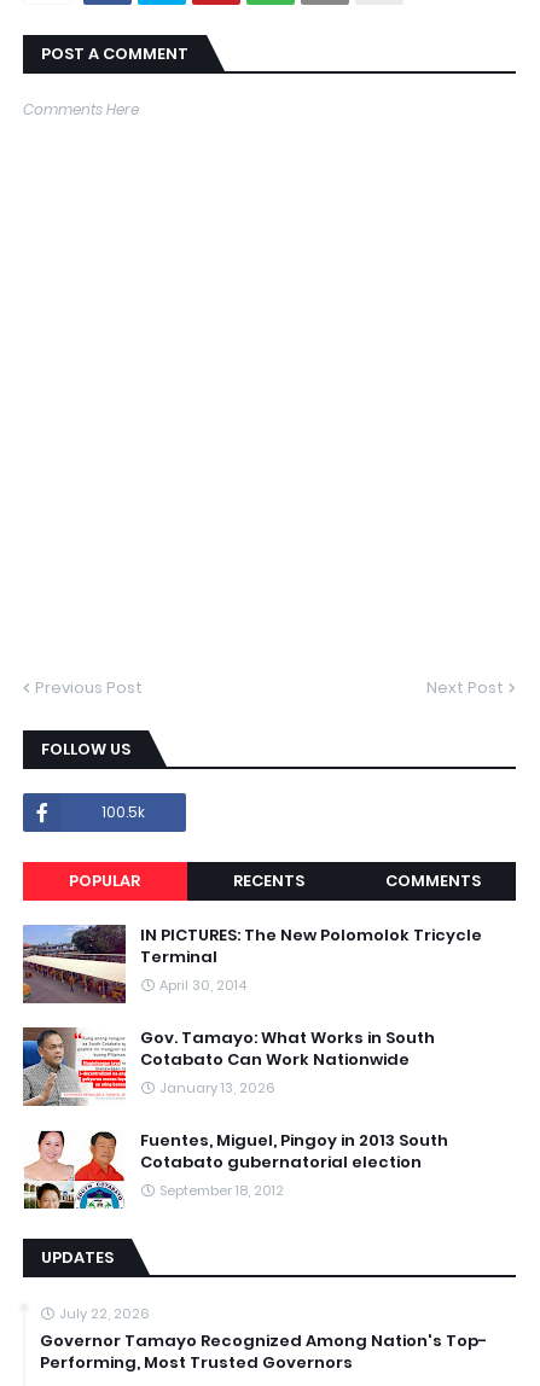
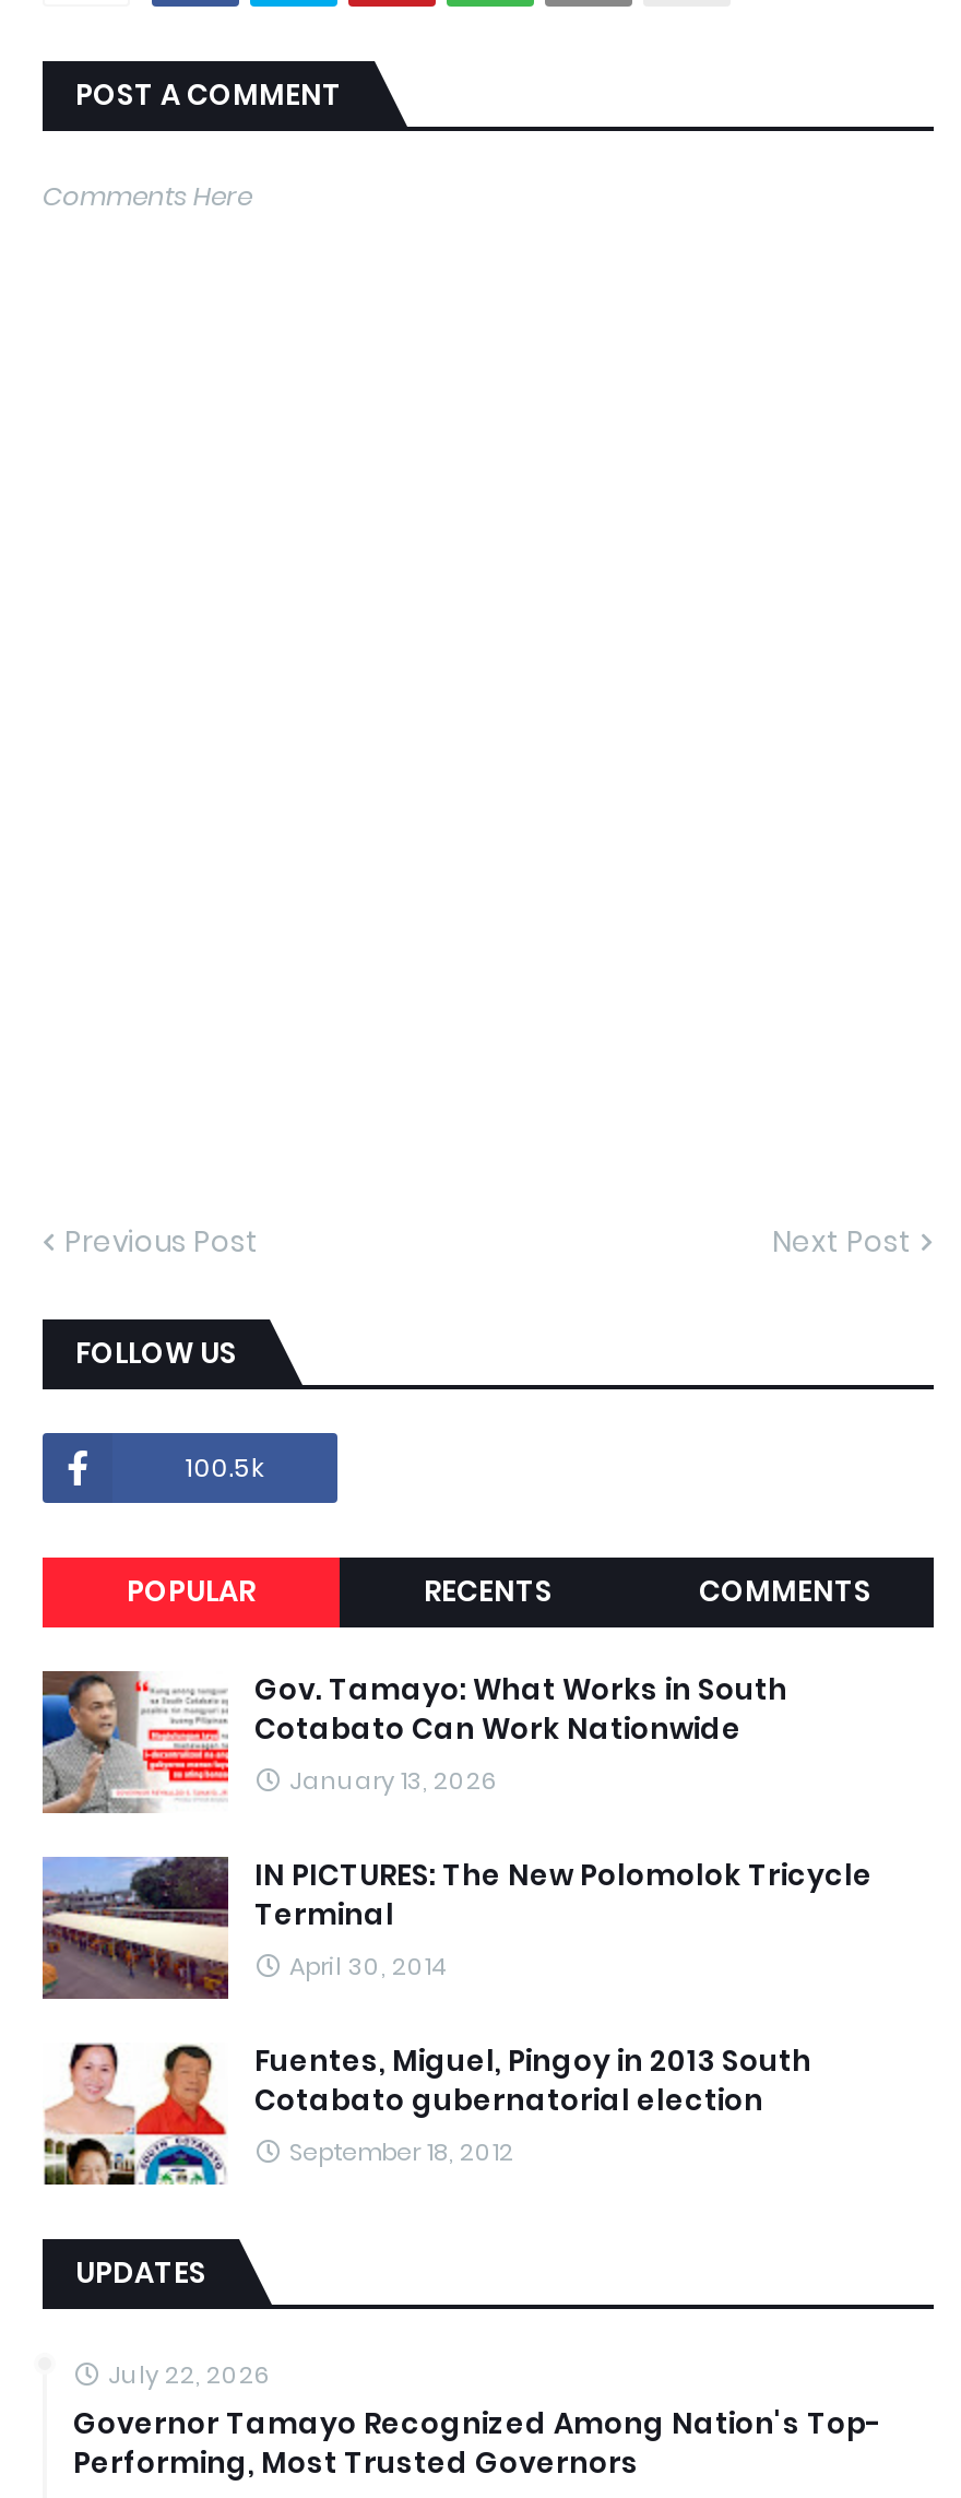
moved [21,923,482,1004] -> [38,1854,873,2001]: [image] | IN PICTURES: The New Polomolok Tricycle | Terminal | April 30, 2014
moved [22,1026,435,1106] -> [40,1669,787,1813]: [image] | Gov. Tamayo: What Works in South | Cotabato Can Work Nationwide | January 13, 2026

